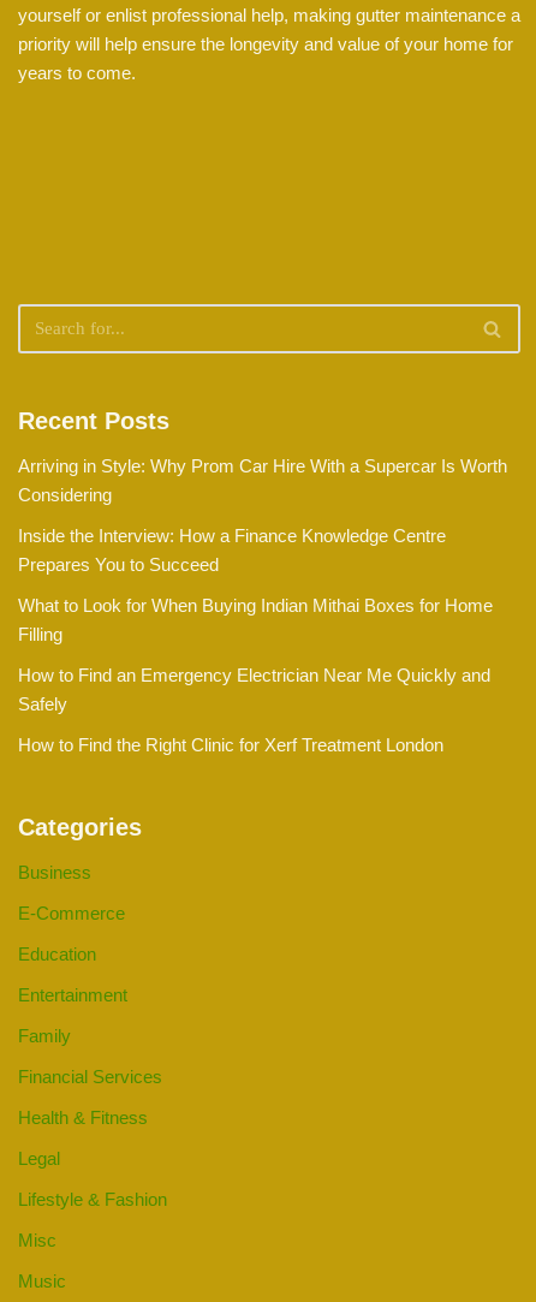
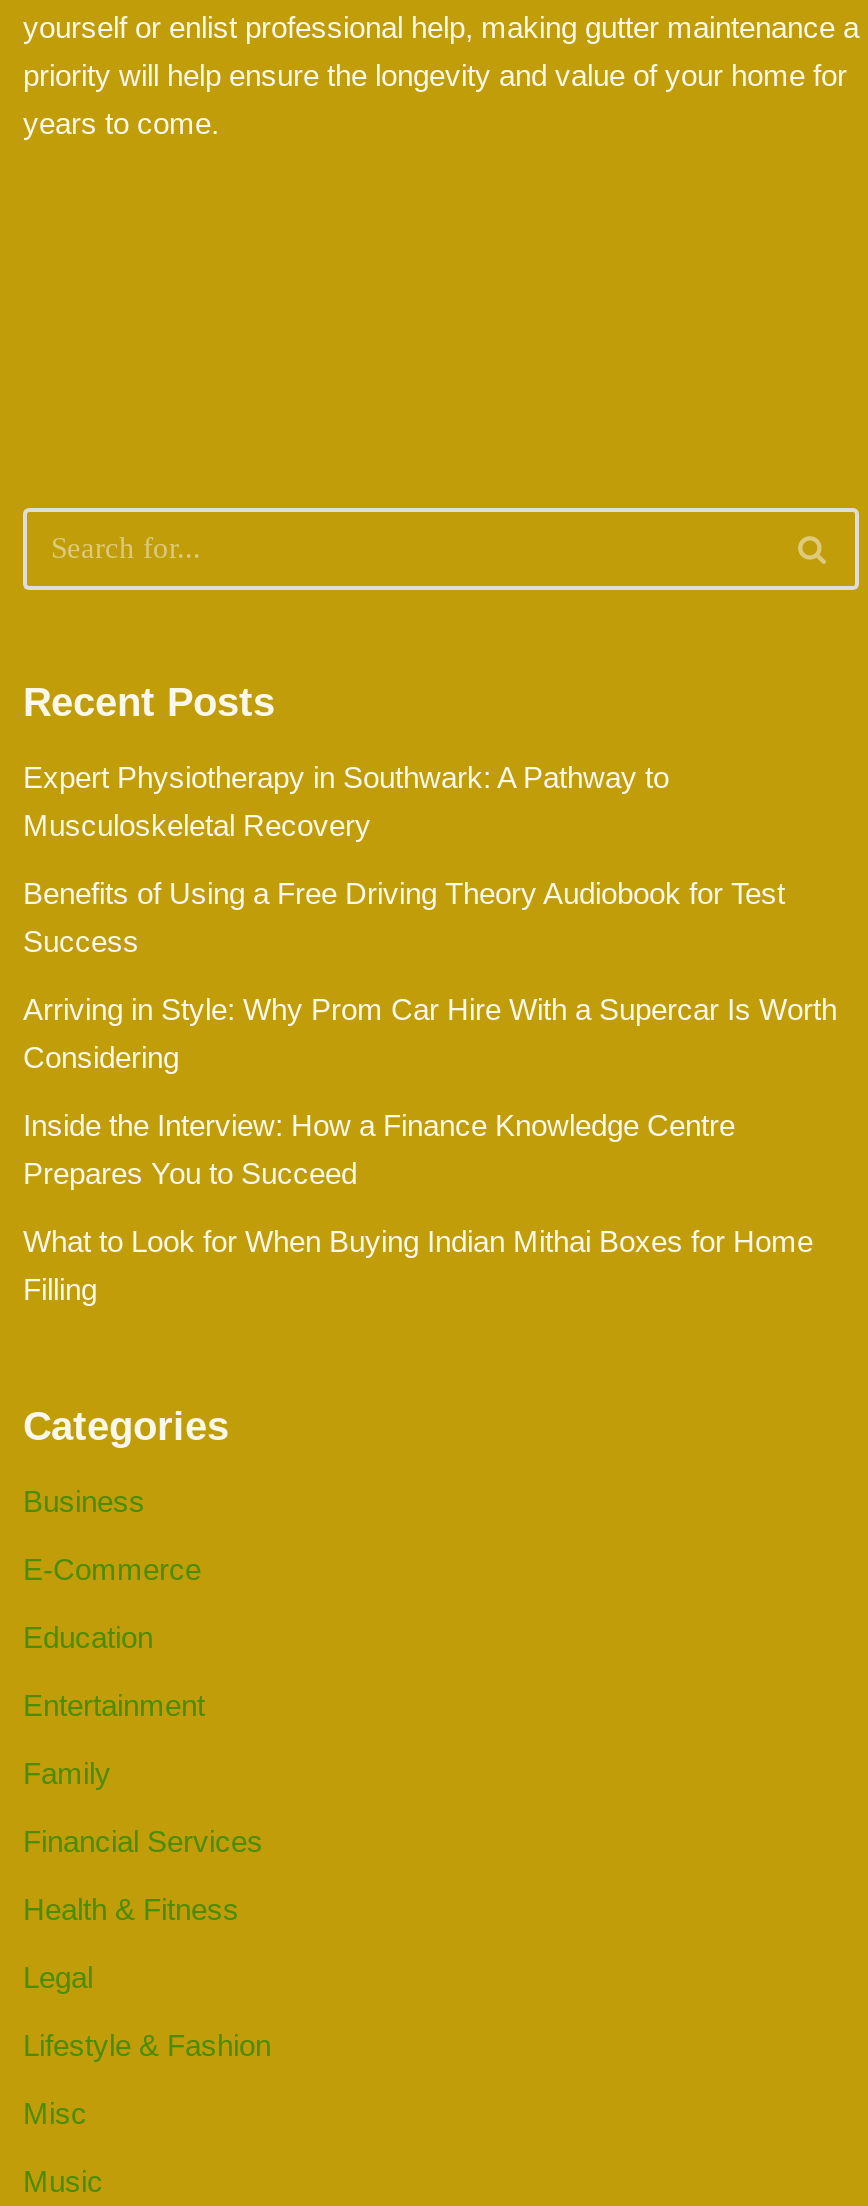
none -> [23,759,785,957] Expert Physiotherapy in Southwark: A Pathway to | Musculoskeletal Recovery | Benefits of Using a Free Driving Theory Audiobook for Test | Success
moved [18,456,507,645] -> [23,991,837,1305]: Arriving in Style: Why Prom Car Hire With a Supercar Is Worth | Considering | Inside the Interview: How a Finance Knowledge Centre | Prepares You to Succeed | What to Look for When Buying Indian Mithai Boxes for Home | Filling
[18,665,490,755] How to Find an Emergency Electrician Near Me Quickly and | Safely | How to Find the Right Clinic for Xerf Treatment London -> none

